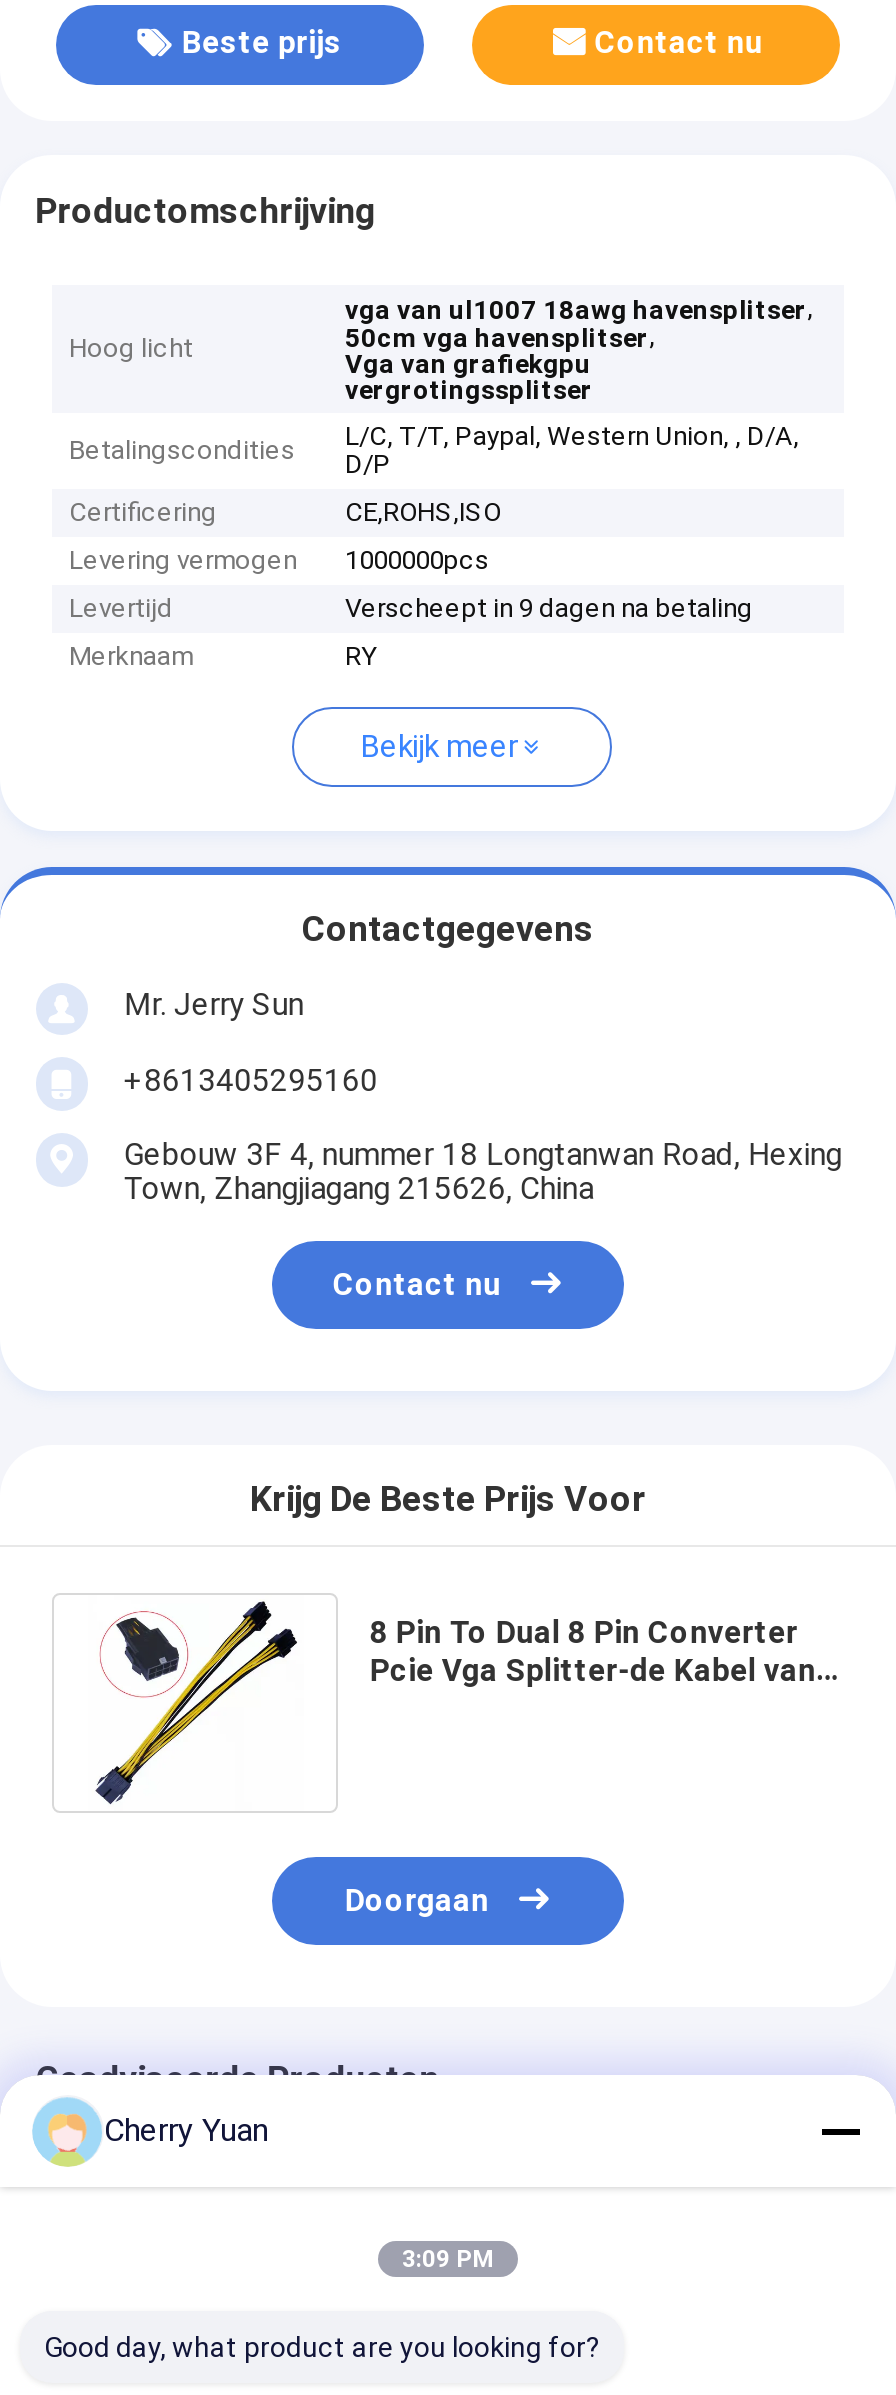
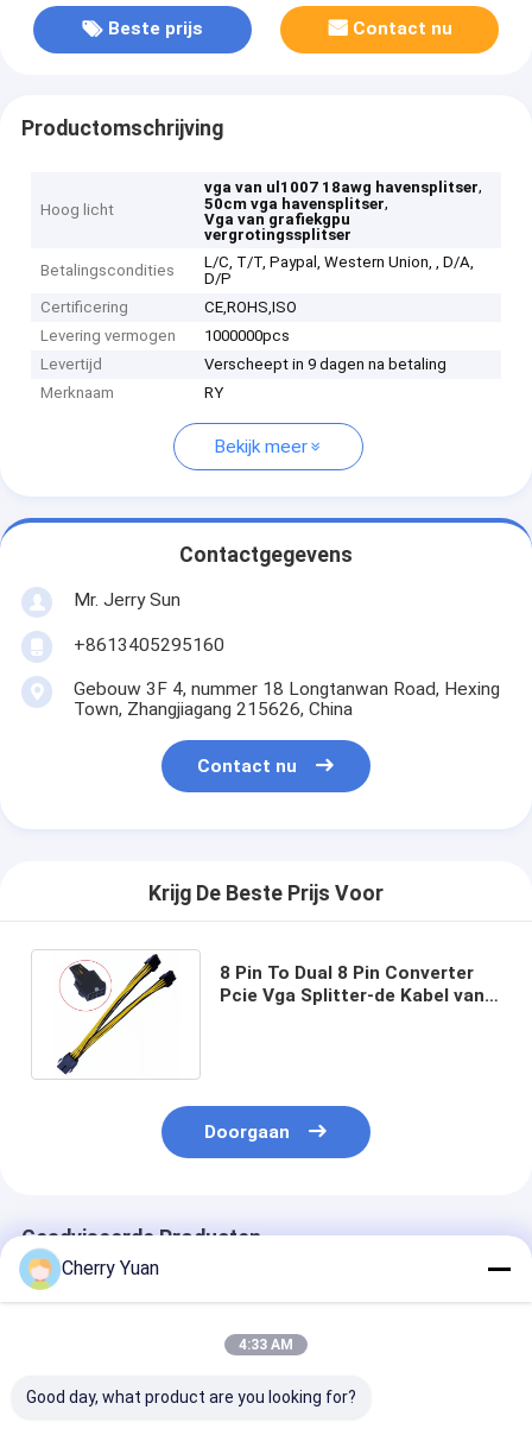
[402,2245,494,2273] 3:09 PM -> [239,1336,293,1353] 4:33 AM

